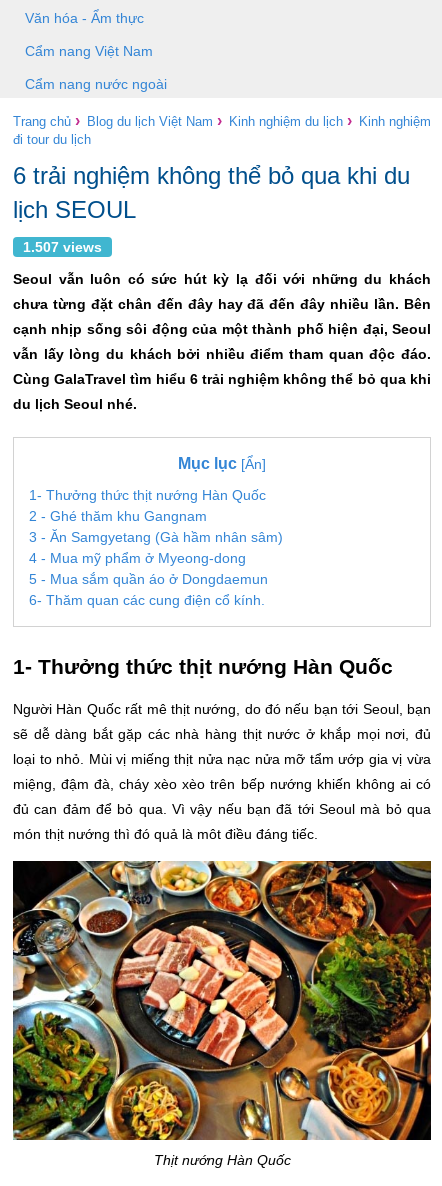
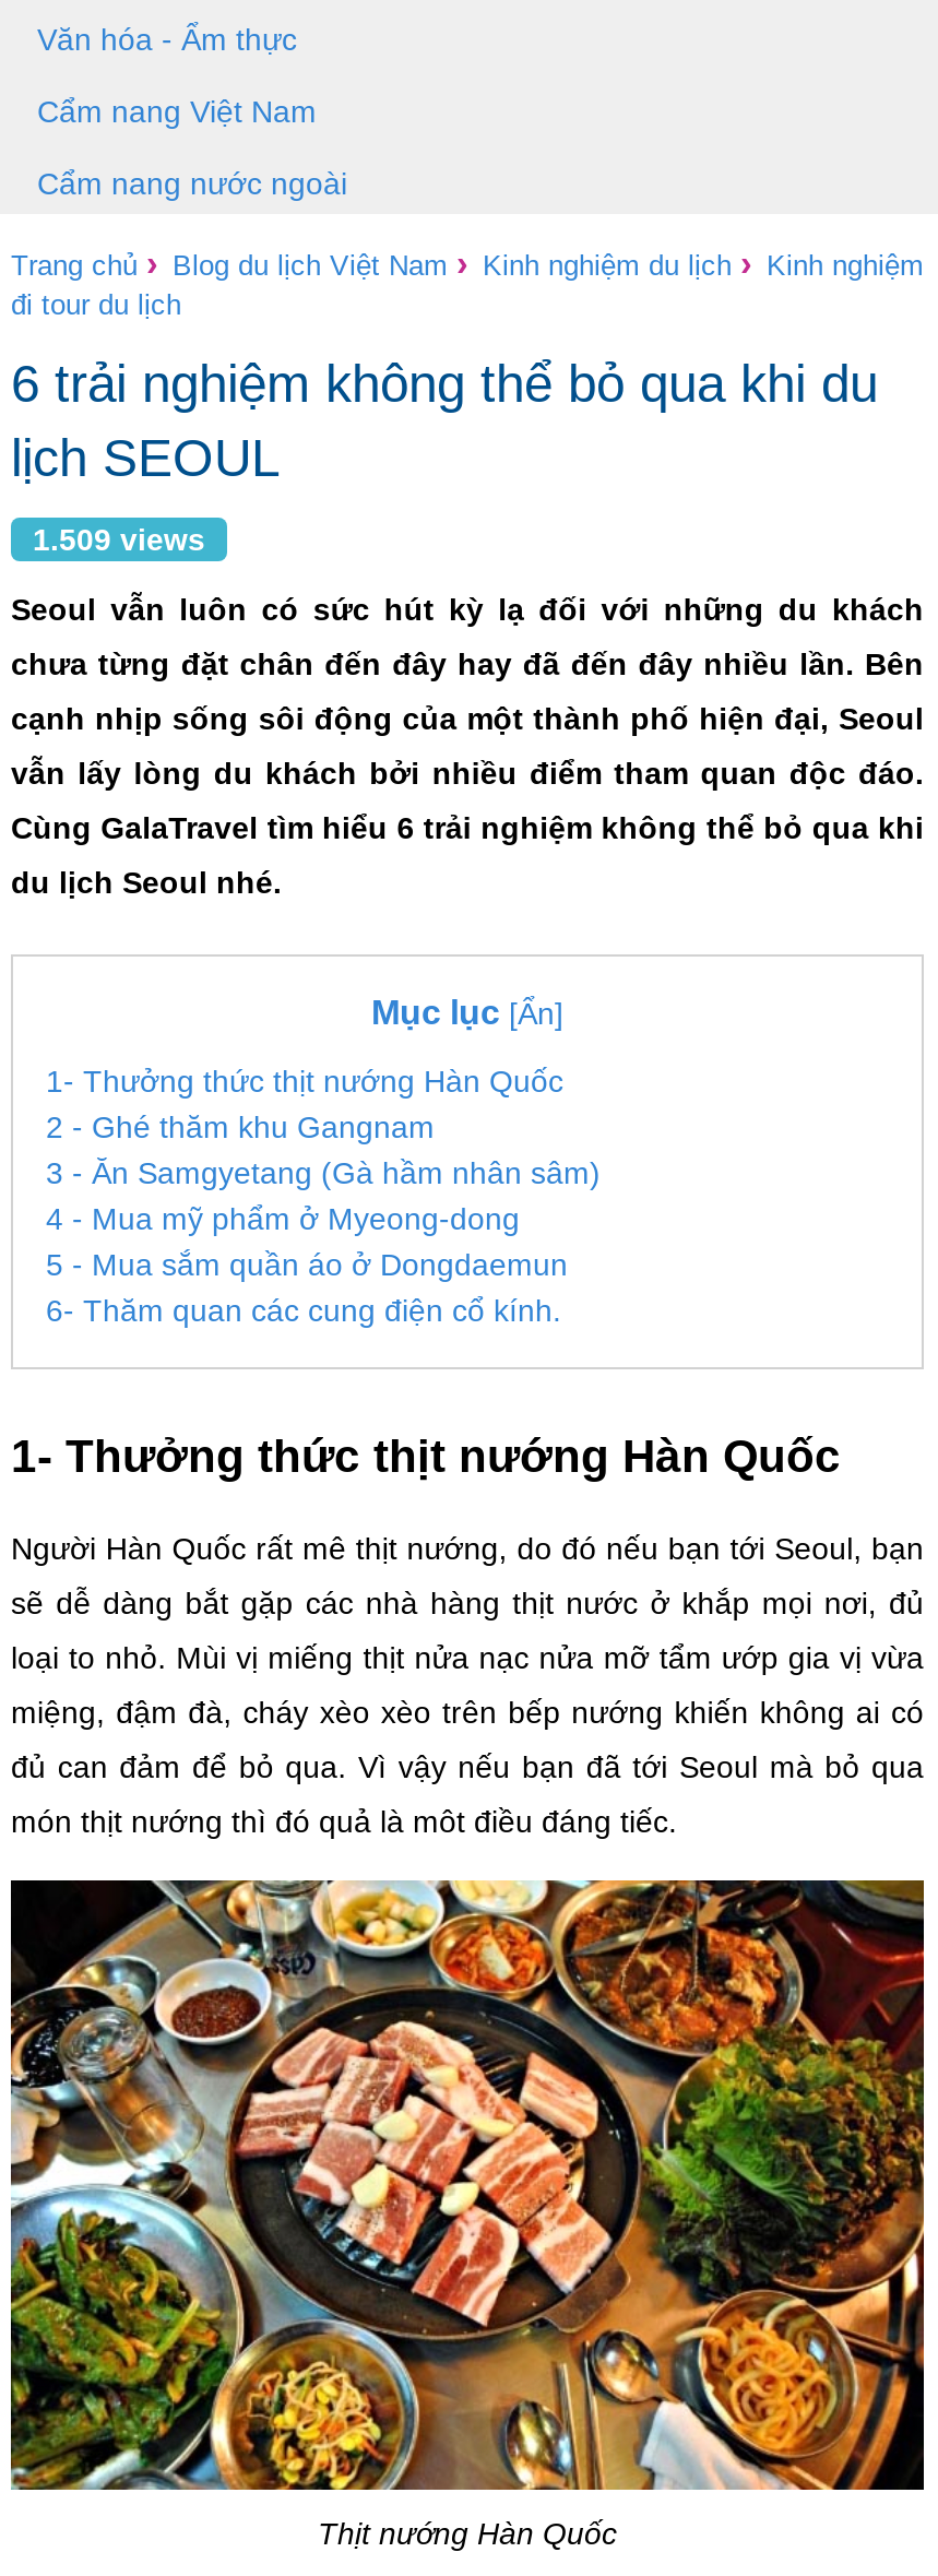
[23,239,102,255] 1.507 views -> [33,522,205,557] 1.509 views

